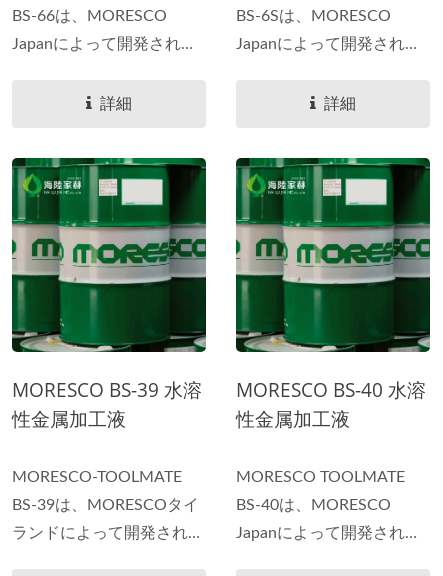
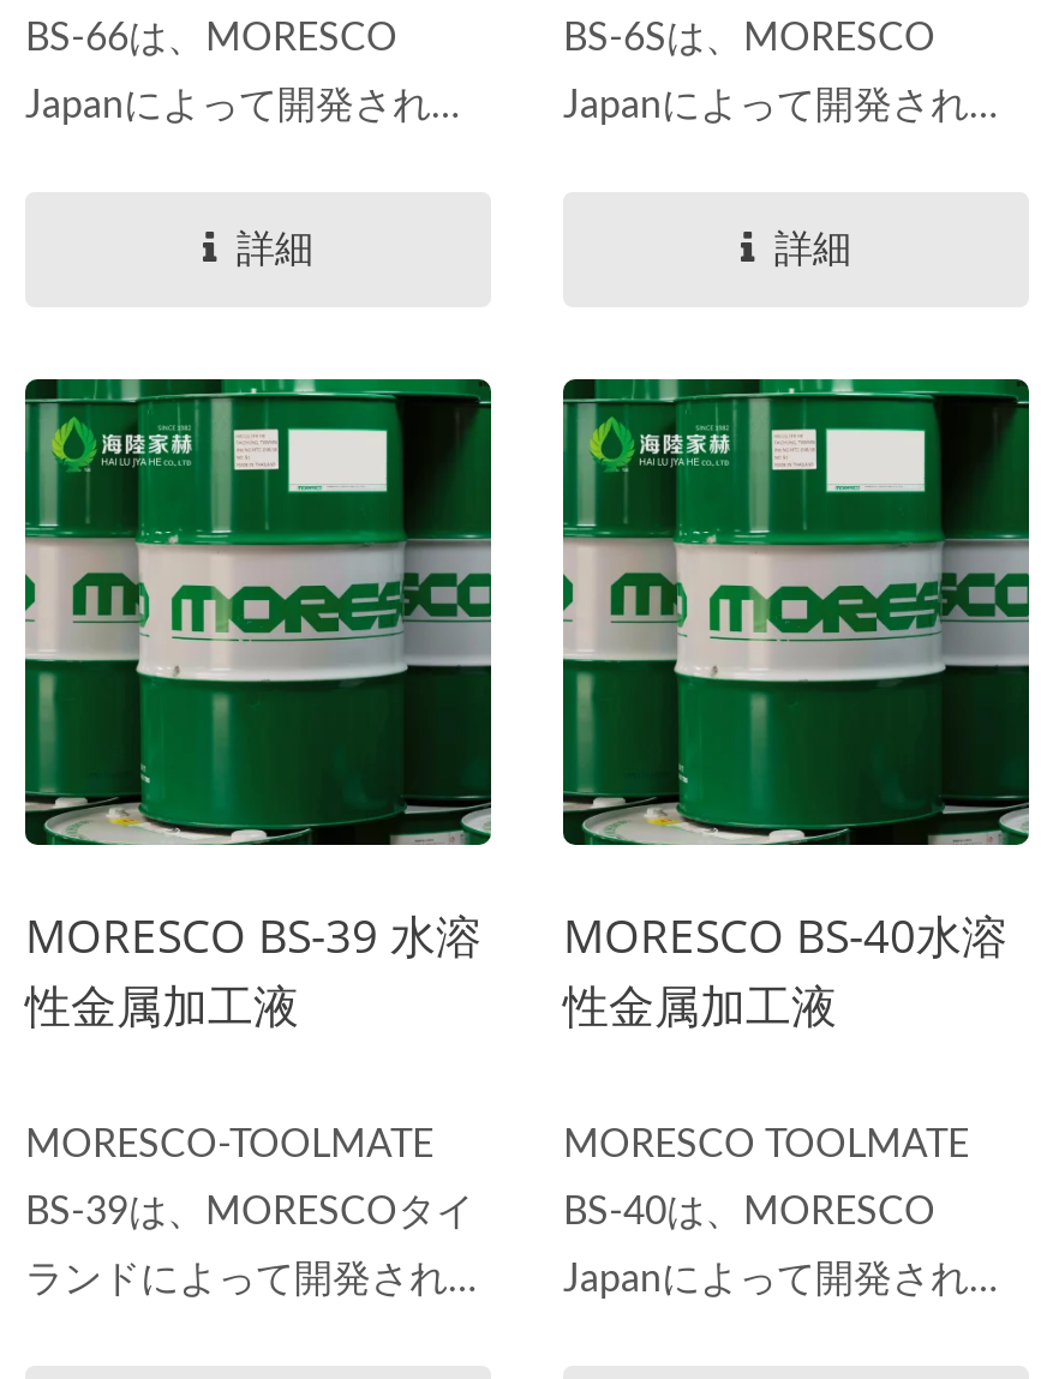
[236,377,426,403] MORESCO BS-40 水溶 -> [563,905,1007,967] MORESCO BS-40水溶

